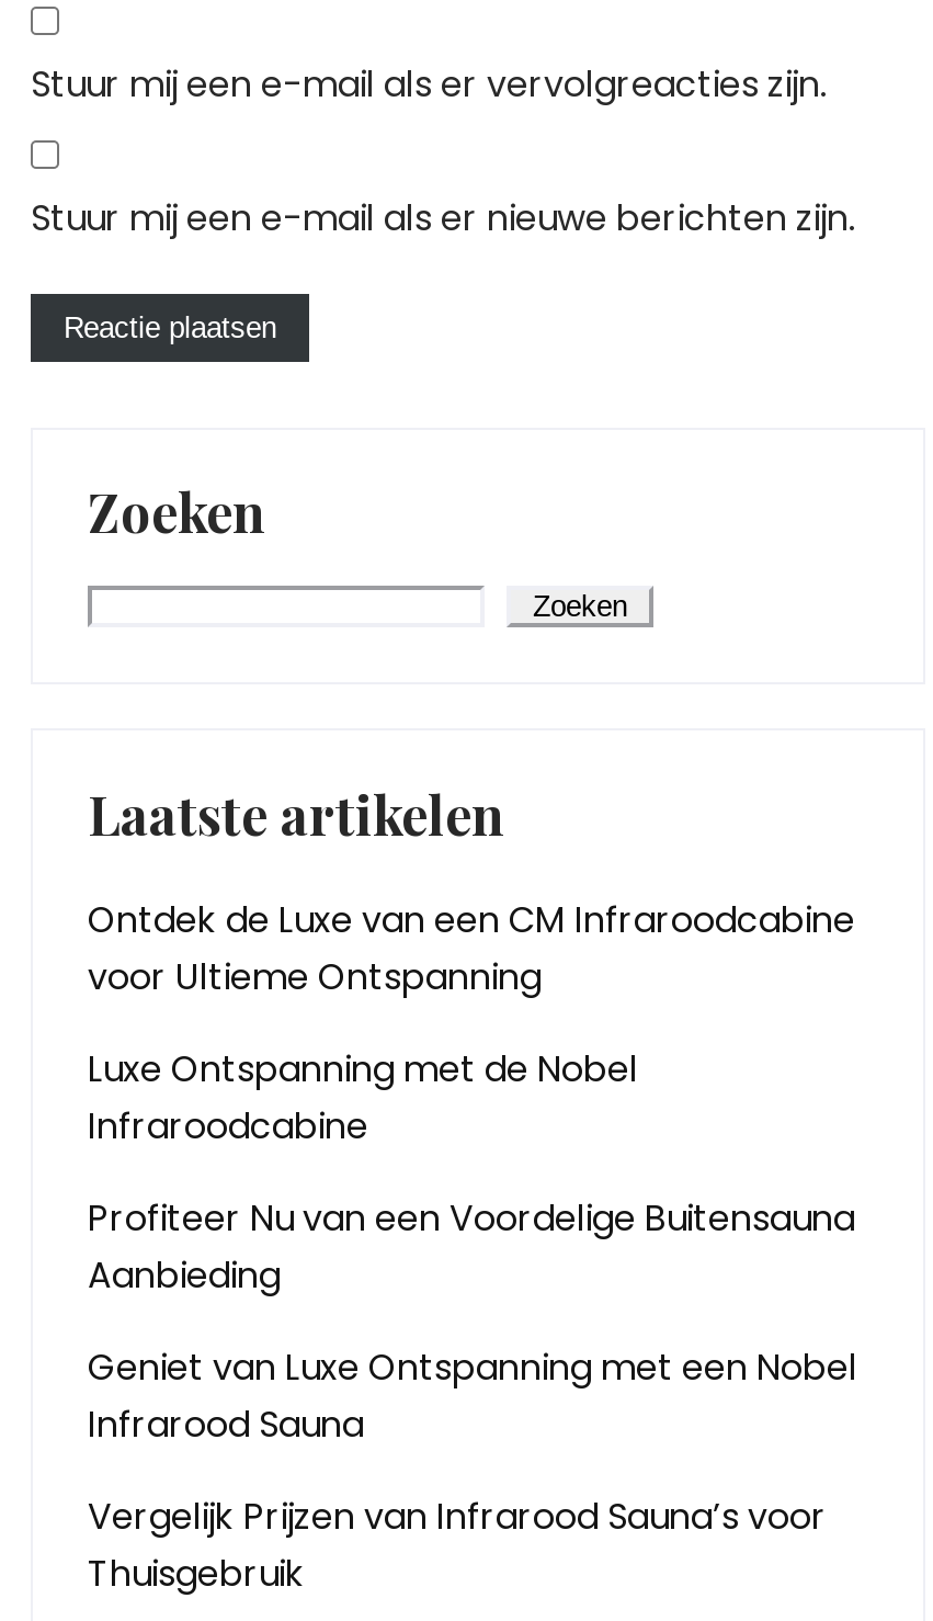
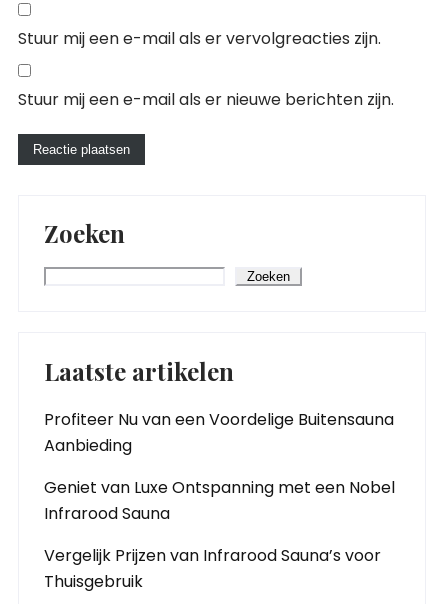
[88,895,855,1152] Ontdek de Luxe van een CM Infraroodcabine | voor Ultieme Ontspanning | Luxe Ontspanning met de Nobel | Infraroodcabine -> none

